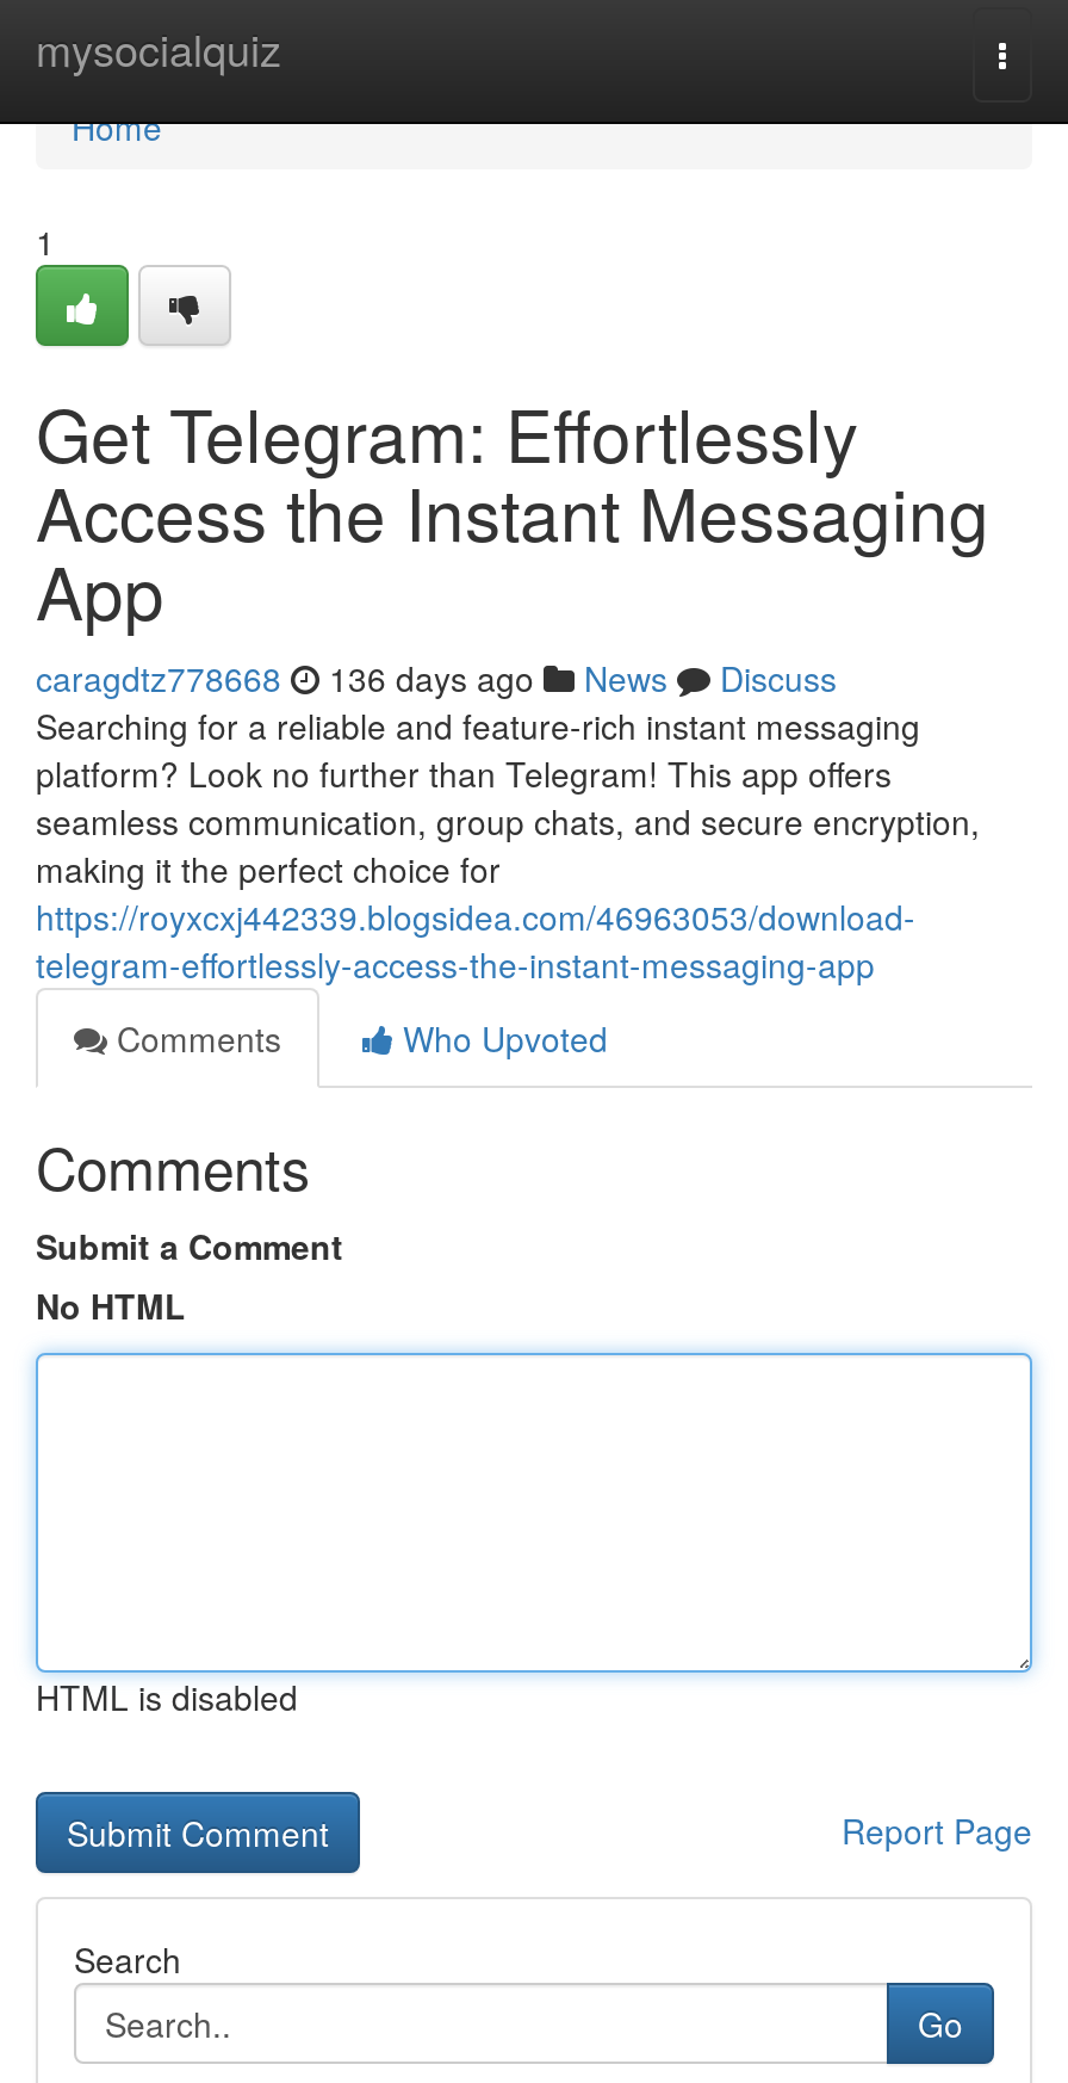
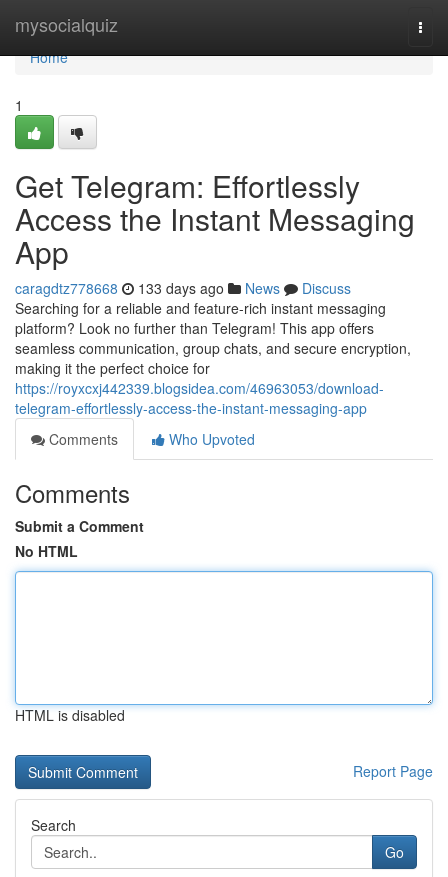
[36,654,837,701] caragdtz778668 136 days ago News Discuss -> [15,278,351,298] caragdtz778668 133 days ago News Discuss

